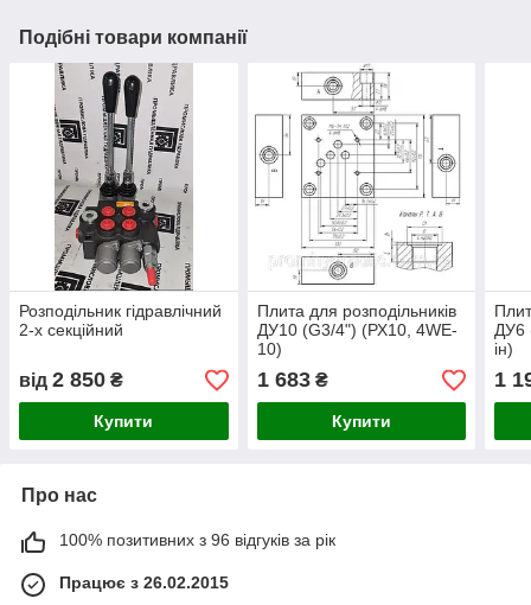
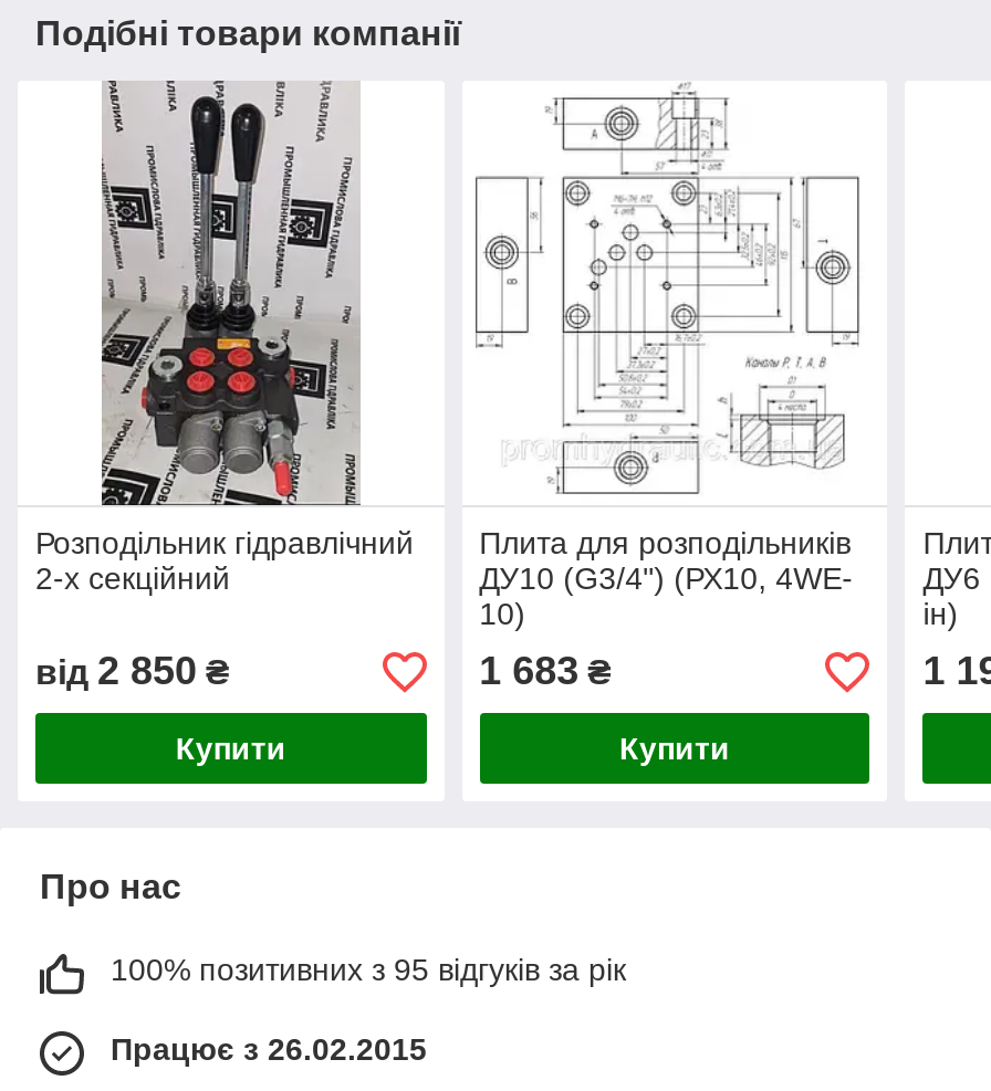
[59,531,335,550] 100% позитивних з 96 відгуків за рік -> [111,953,626,988] 100% позитивних з 95 відгуків за рік

